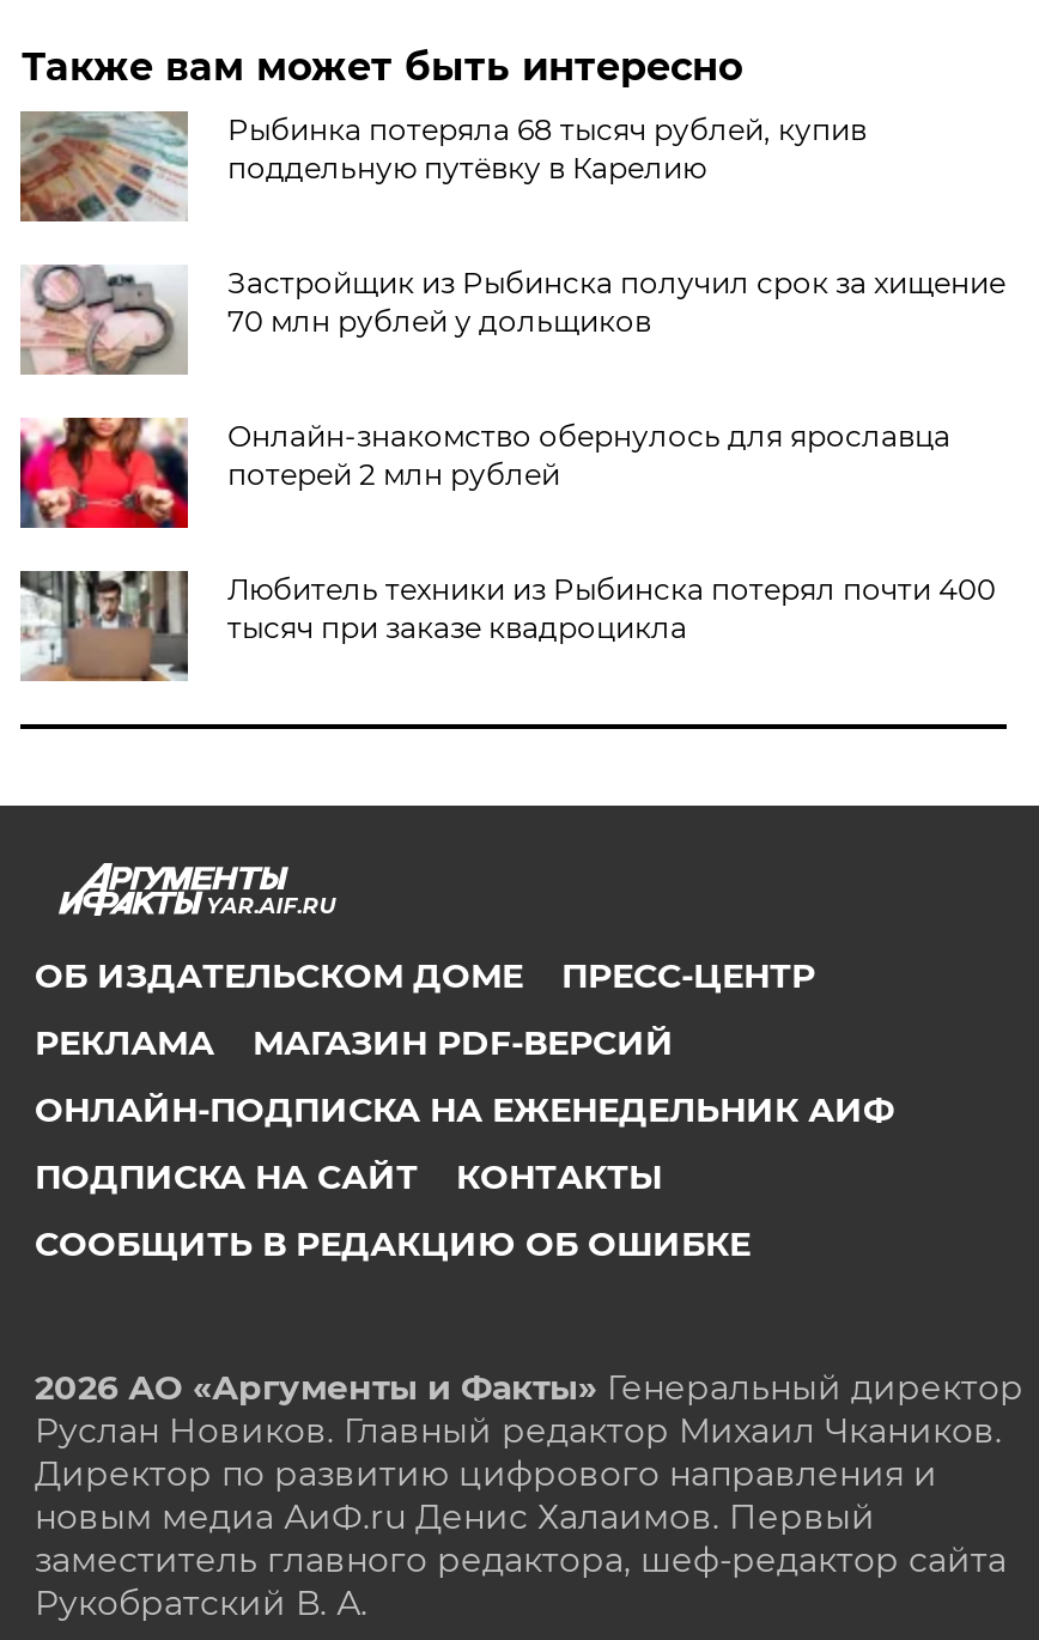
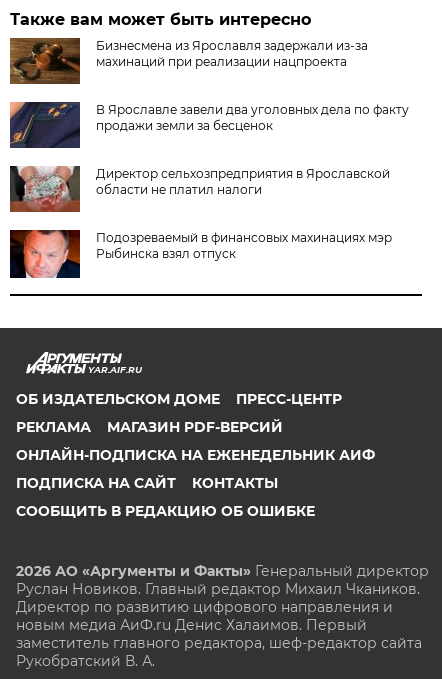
[20,109,866,221] [image] | Рыбинка потеряла 68 тысяч рублей, купив | поддельную путёвку в Карелию -> [10,37,368,85] [image] | Бизнесмена из Ярославля задержали из-за | махинаций при реализации нацпроекта
[20,262,1005,377] [image] | Застройщик из Рыбинска получил срок за хищение | 70 млн рублей у дольщиков -> [9,101,409,149] [image] | В Ярославле завели два уголовных дела по факту | продажи земли за бесценок
[18,415,950,530] [image] | Онлайн‑знакомство обернулось для ярославца | потерей 2 млн рублей -> [9,165,390,213] [image] | Директор сельхозпредприятия в Ярославской | области не платил налоги
[18,569,996,686] [image] | Любитель техники из Рыбинска потерял почти 400 | тысяч при заказе квадроцикла -> [9,229,392,279] [image] | Подозреваемый в финансовых махинациях мэр | Рыбинска взял отпуск

